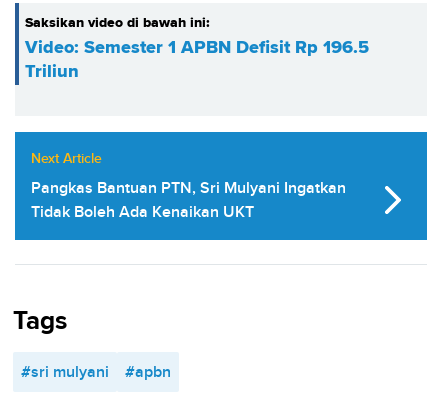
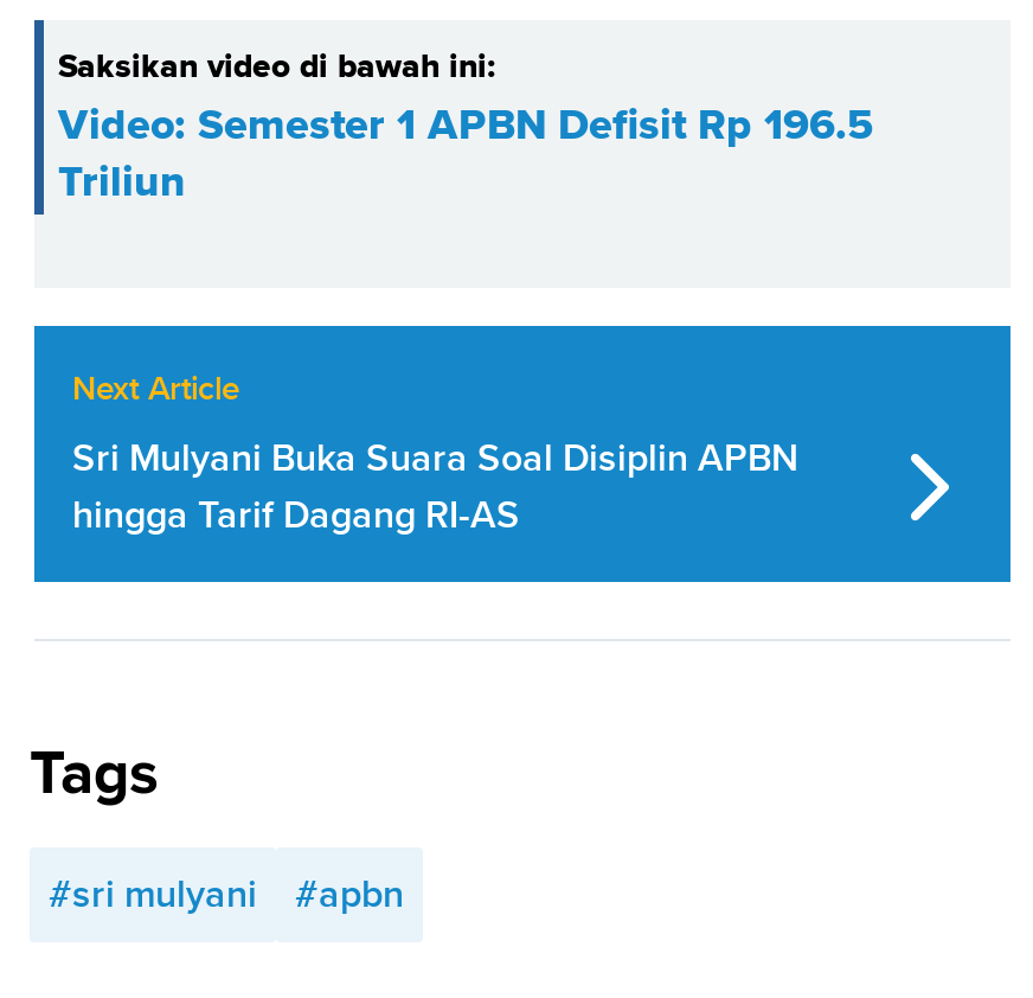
[31,178,346,221] Pangkas Bantuan PTN, Sri Mulyani Ingatkan | Tidak Boleh Ada Kenaikan UKT -> [72,435,800,537] Sri Mulyani Buka Suara Soal Disiplin APBN | hingga Tarif Dagang RI-AS

